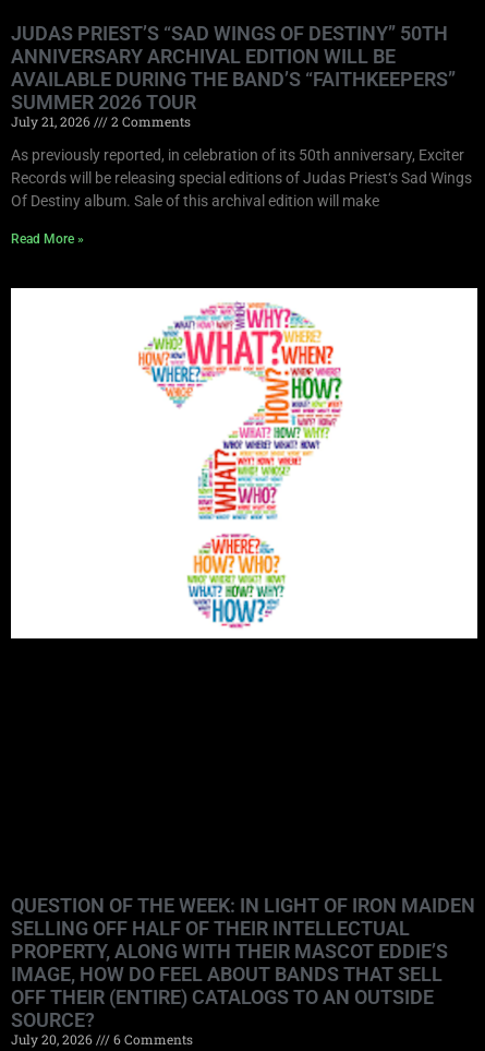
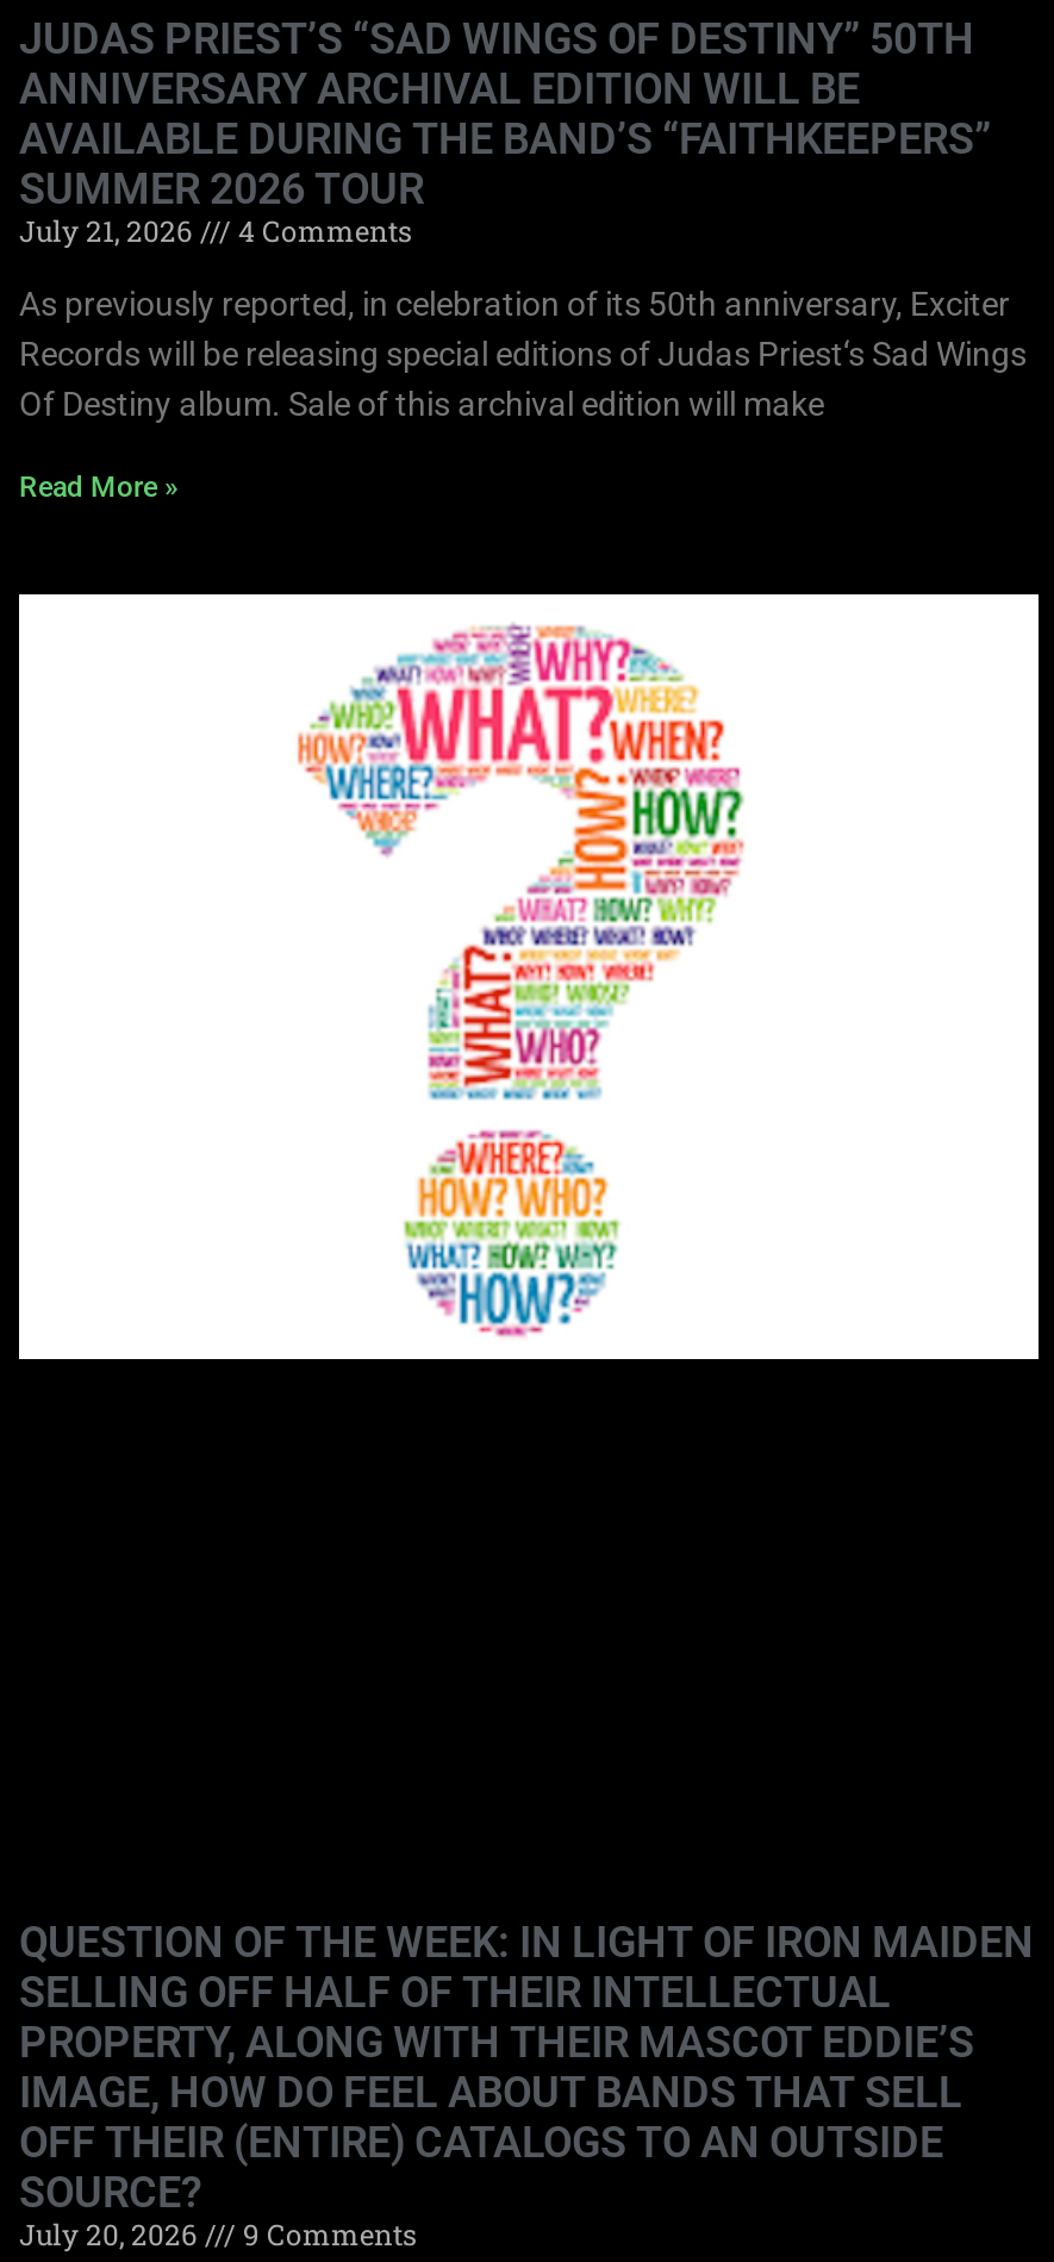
[11,112,191,129] July 21, 2026 2 Comments -> [19,211,412,249] July 21, 2026 4 Comments
[11,1029,193,1047] July 20, 2026 6 Comments -> [19,2215,417,2253] July 20, 2026 9 Comments

